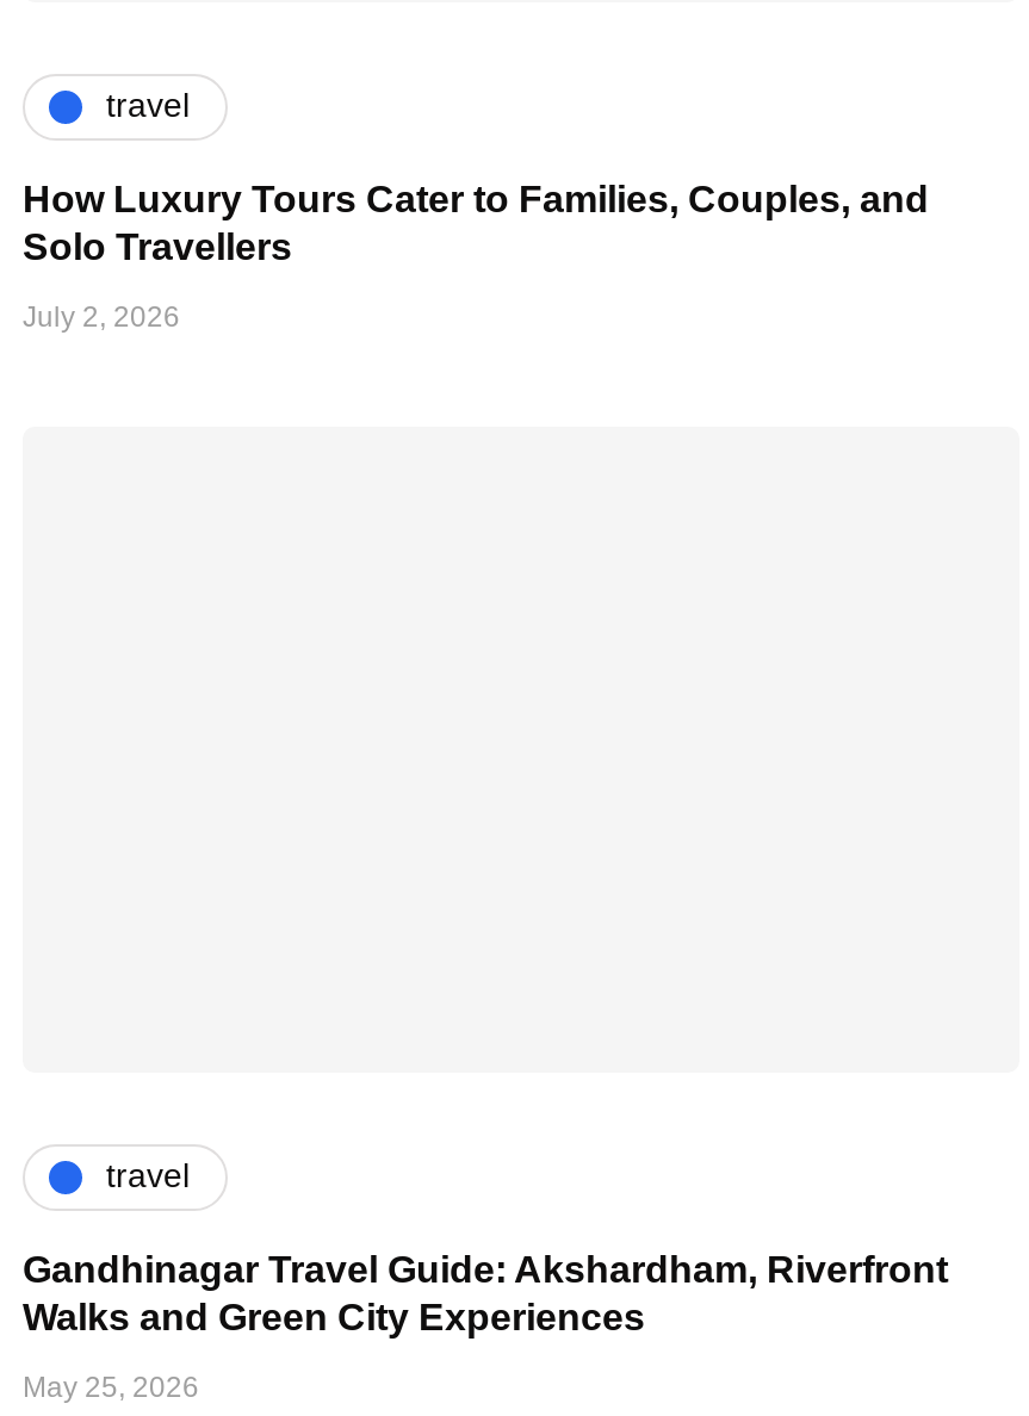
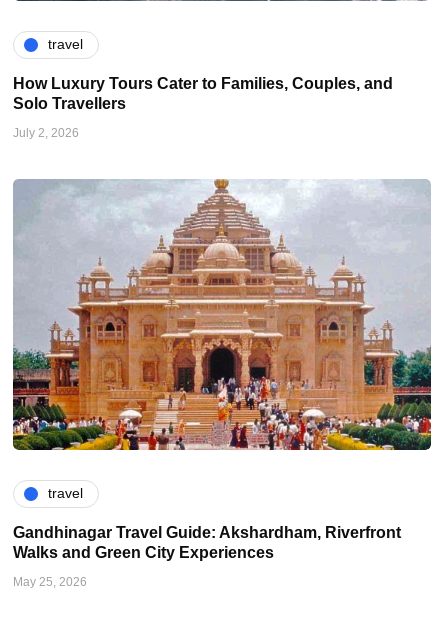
none -> [12,178,432,451] [image]

